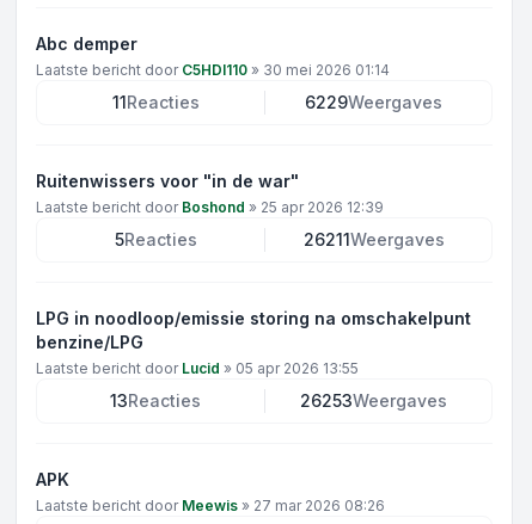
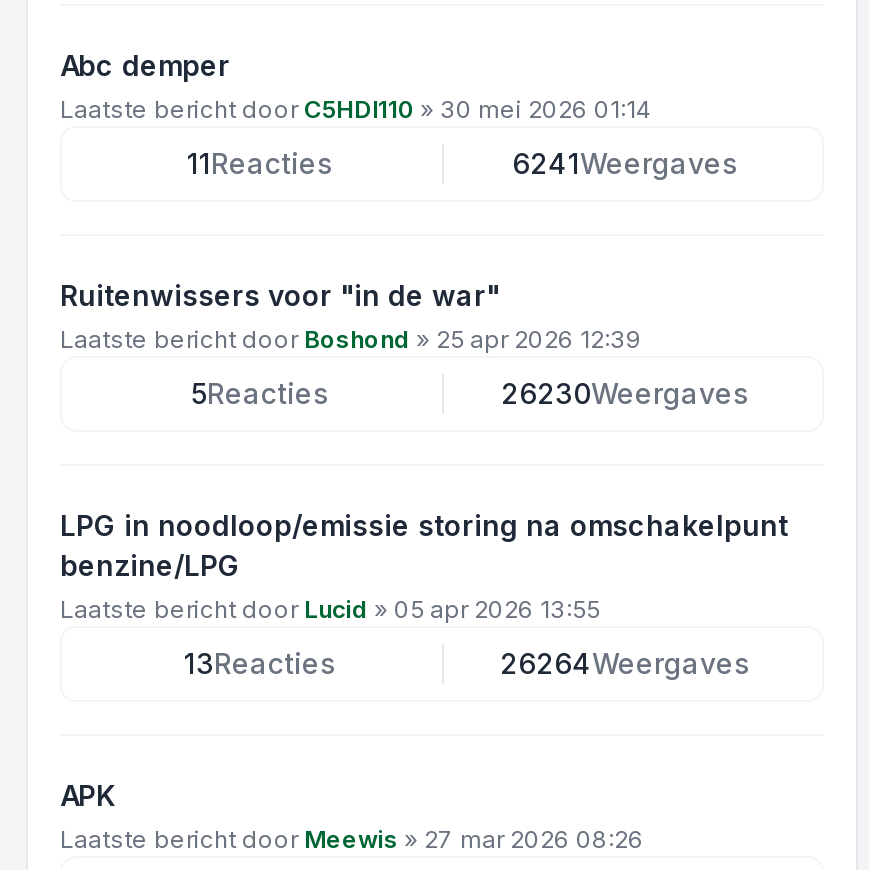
[305,92,442,112] 6229Weergaves -> [512,146,738,180] 6241Weergaves
[303,229,444,249] 26211Weergaves -> [501,376,749,410] 26230Weergaves
[300,390,447,411] 26253Weergaves -> [500,646,750,680] 26264Weergaves

